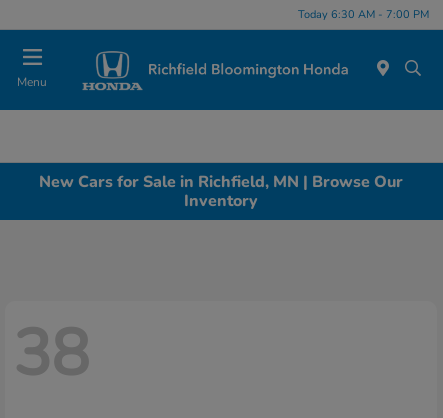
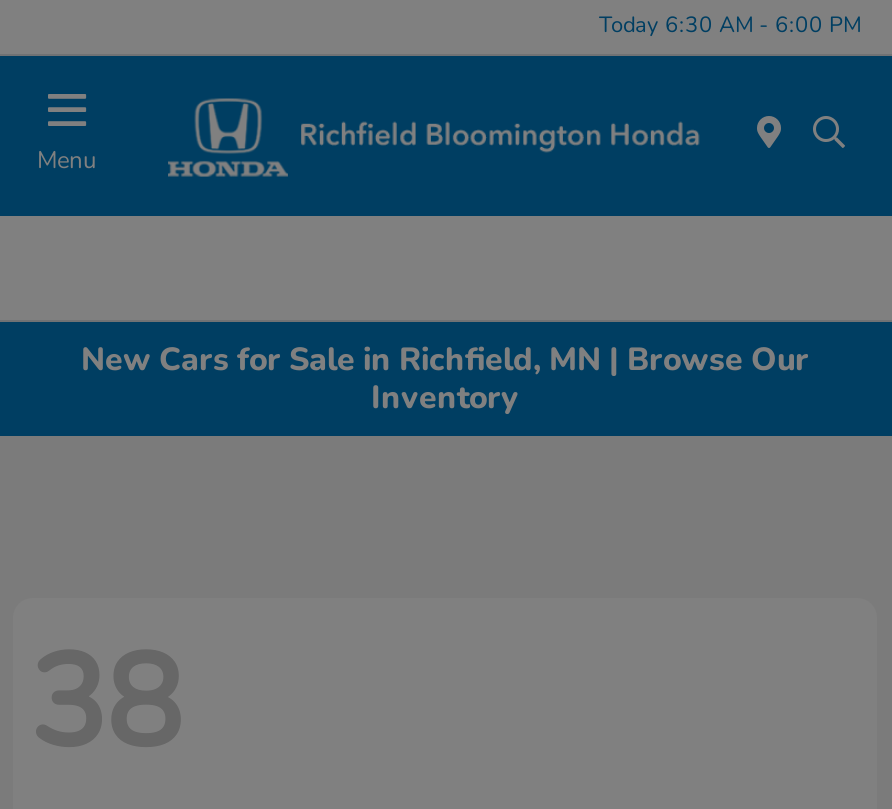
[298,6,429,21] Today 6:30 AM - 7:00 PM -> [599,9,861,39] Today 6:30 AM - 6:00 PM

